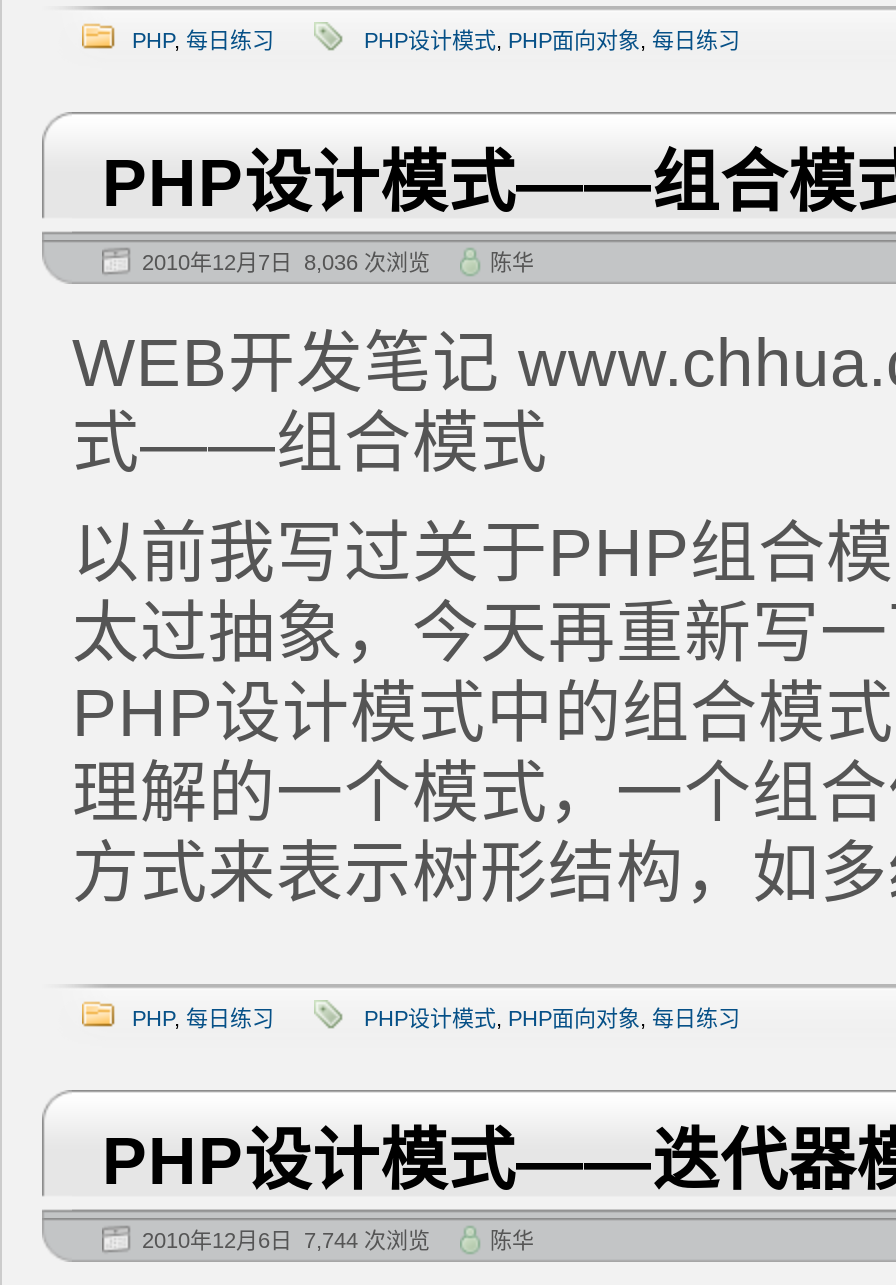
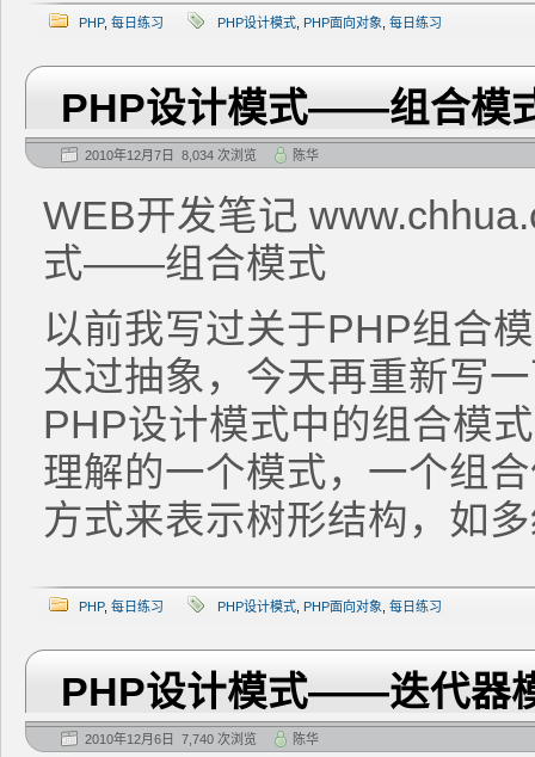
[142,250,430,274] 2010年12月7日 8,036 次浏览 -> [85,148,257,162] 2010年12月7日 8,034 次浏览
[142,1228,430,1252] 2010年12月6日 7,744 次浏览 -> [85,732,257,746] 2010年12月6日 7,740 次浏览

